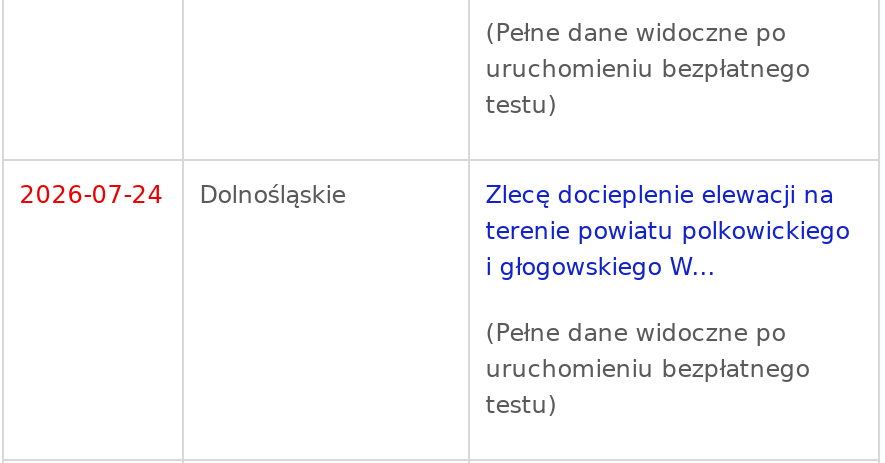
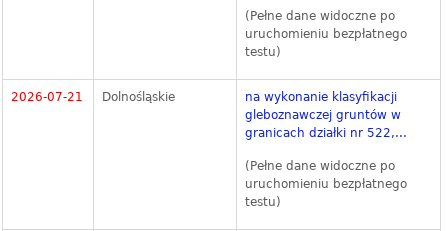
[20,181,346,209] 2026-07-24 Dolnośląskie -> [11,90,175,104] 2026-07-21 Dolnośląskie
[486,181,850,281] Zlecę docieplenie elewacji na | terenie powiatu polkowickiego | i głogowskiego W... -> [245,90,407,140] na wykonanie klasyfikacji | gleboznawczej gruntów w | granicach działki nr 522,...

